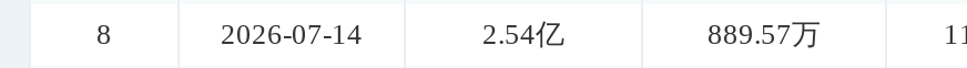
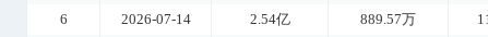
[96,18,112,50] 8 -> [59,11,67,27] 6

